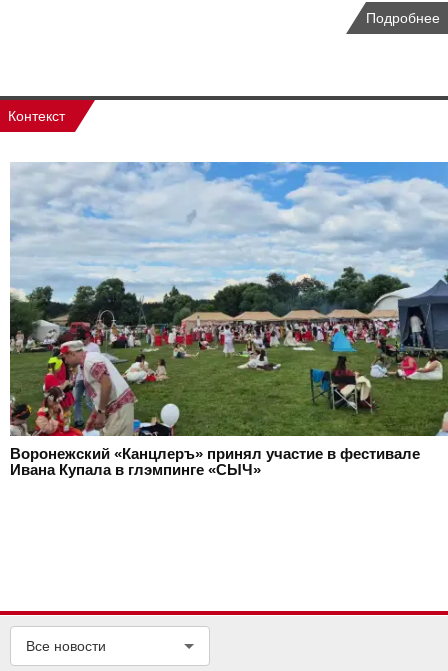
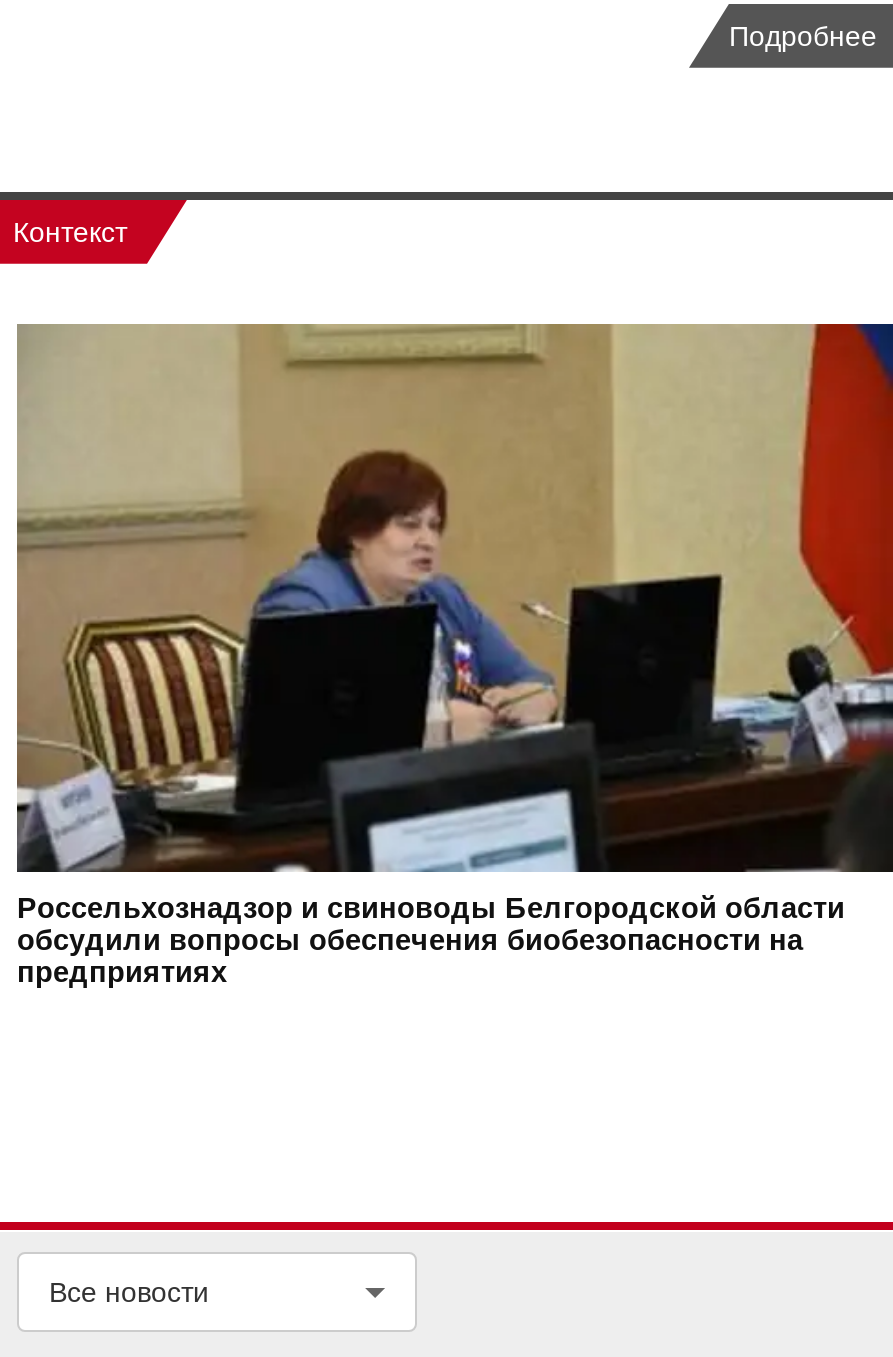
[9,161,445,478] [image] | Воронежский «Канцлеръ» принял участие в фестивале | Ивана Купала в глэмпинге «СЫЧ» -> [15,322,887,987] [image] | Россельхознадзор и свиноводы Белгородской области | обсудили вопросы обеспечения биобезопасности на | предприятиях

